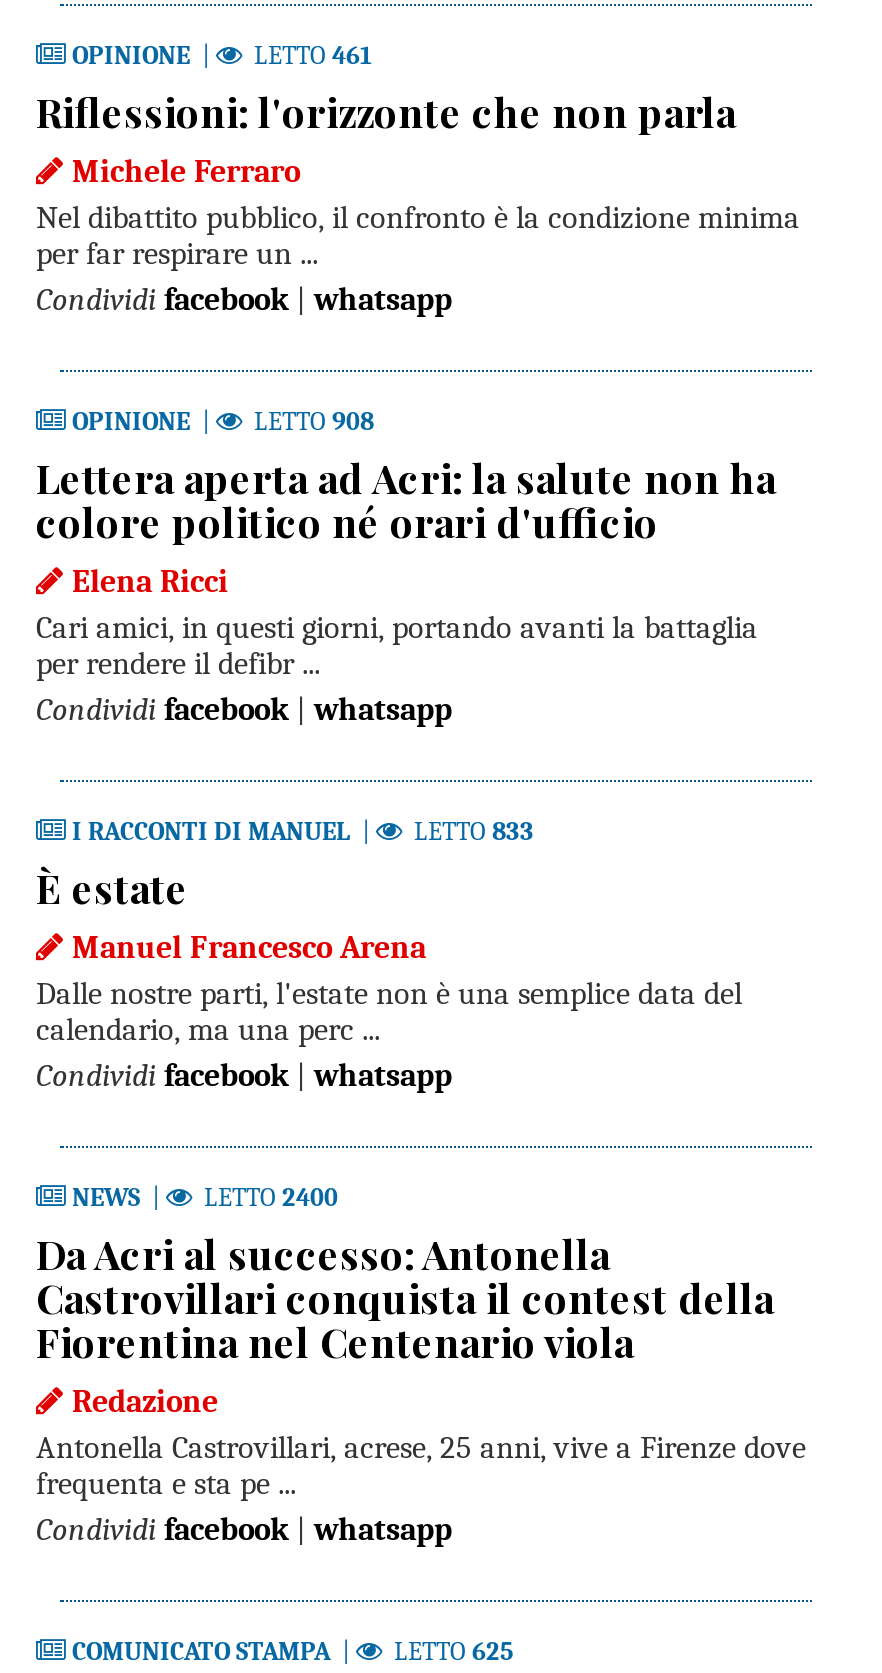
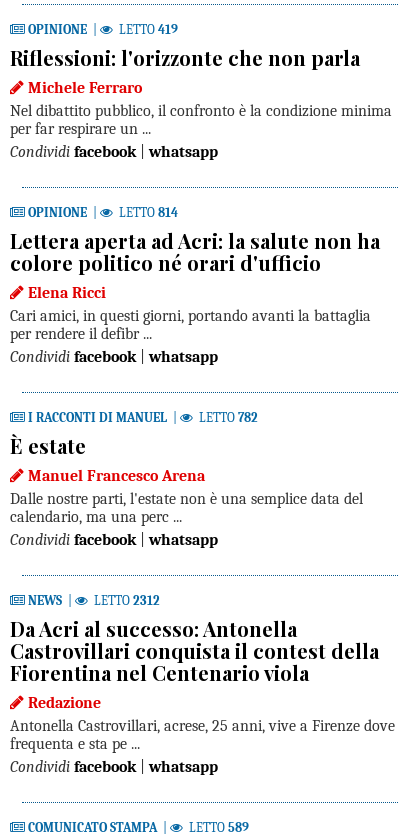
[242,40,372,70] LETTO 461 -> [113,22,178,37] LETTO 419
[242,406,374,436] LETTO 908 -> [113,205,178,220] LETTO 814
[402,816,534,846] LETTO 833 -> [193,410,258,425] LETTO 782
[192,1182,338,1212] LETTO 2400 -> [88,593,160,608] LETTO 2312
[382,1636,514,1666] LETTO 625 -> [183,820,249,835] LETTO 589

